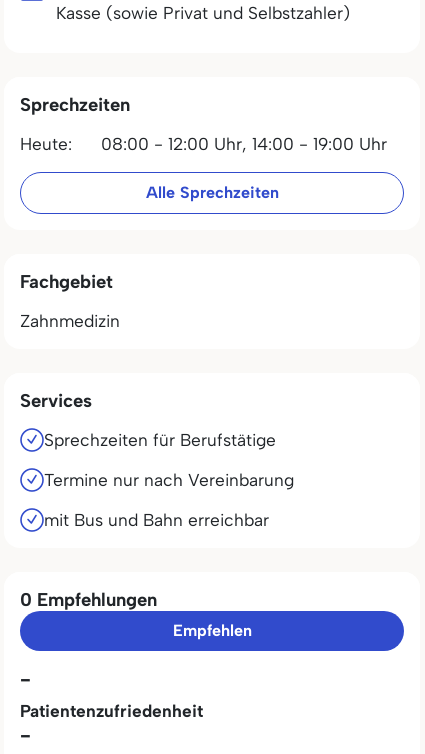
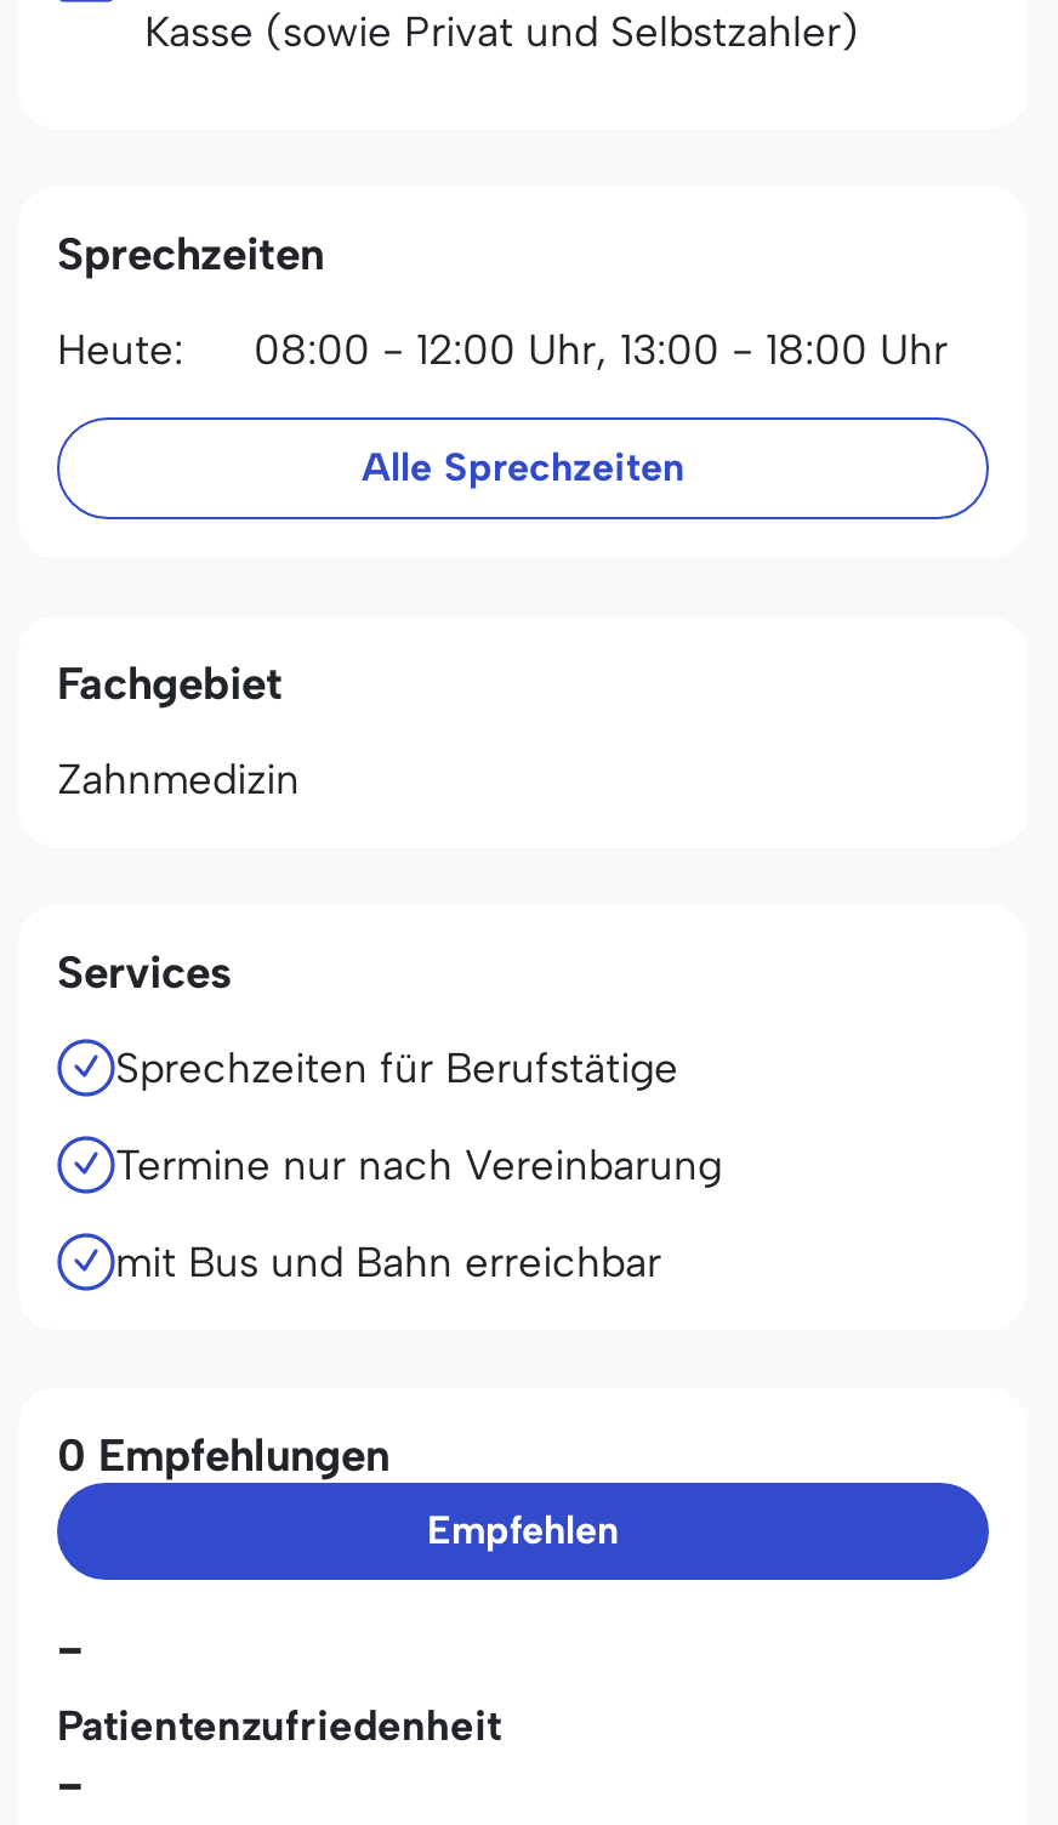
[20,134,387,154] Heute: 08:00 - 12:00 Uhr, 14:00 - 19:00 Uhr -> [57,325,948,374] Heute: 08:00 - 12:00 Uhr, 13:00 - 18:00 Uhr

